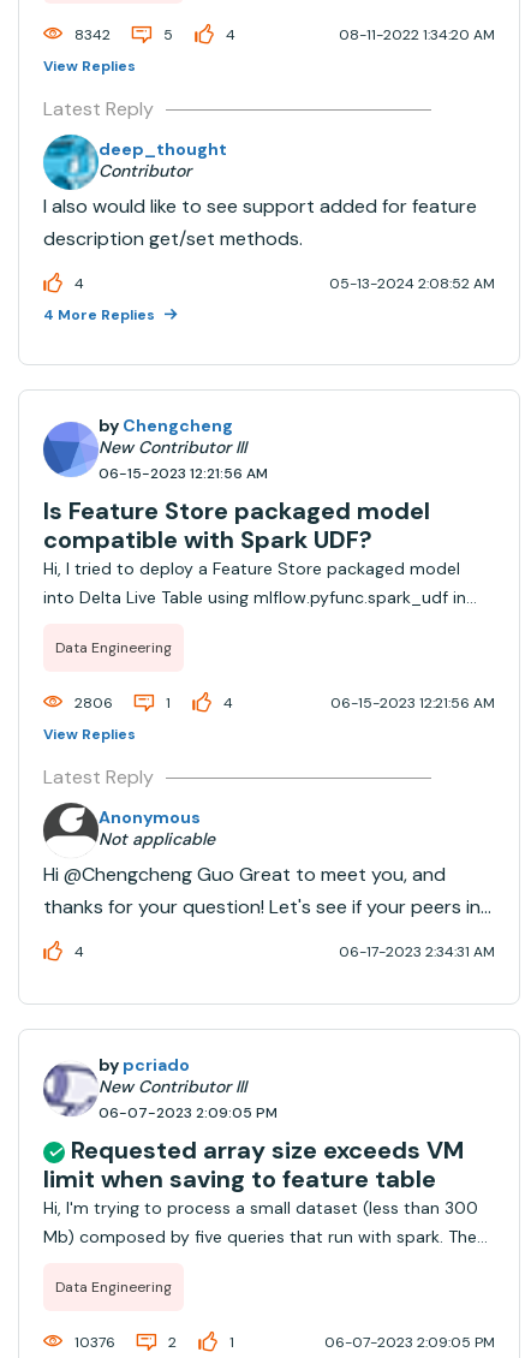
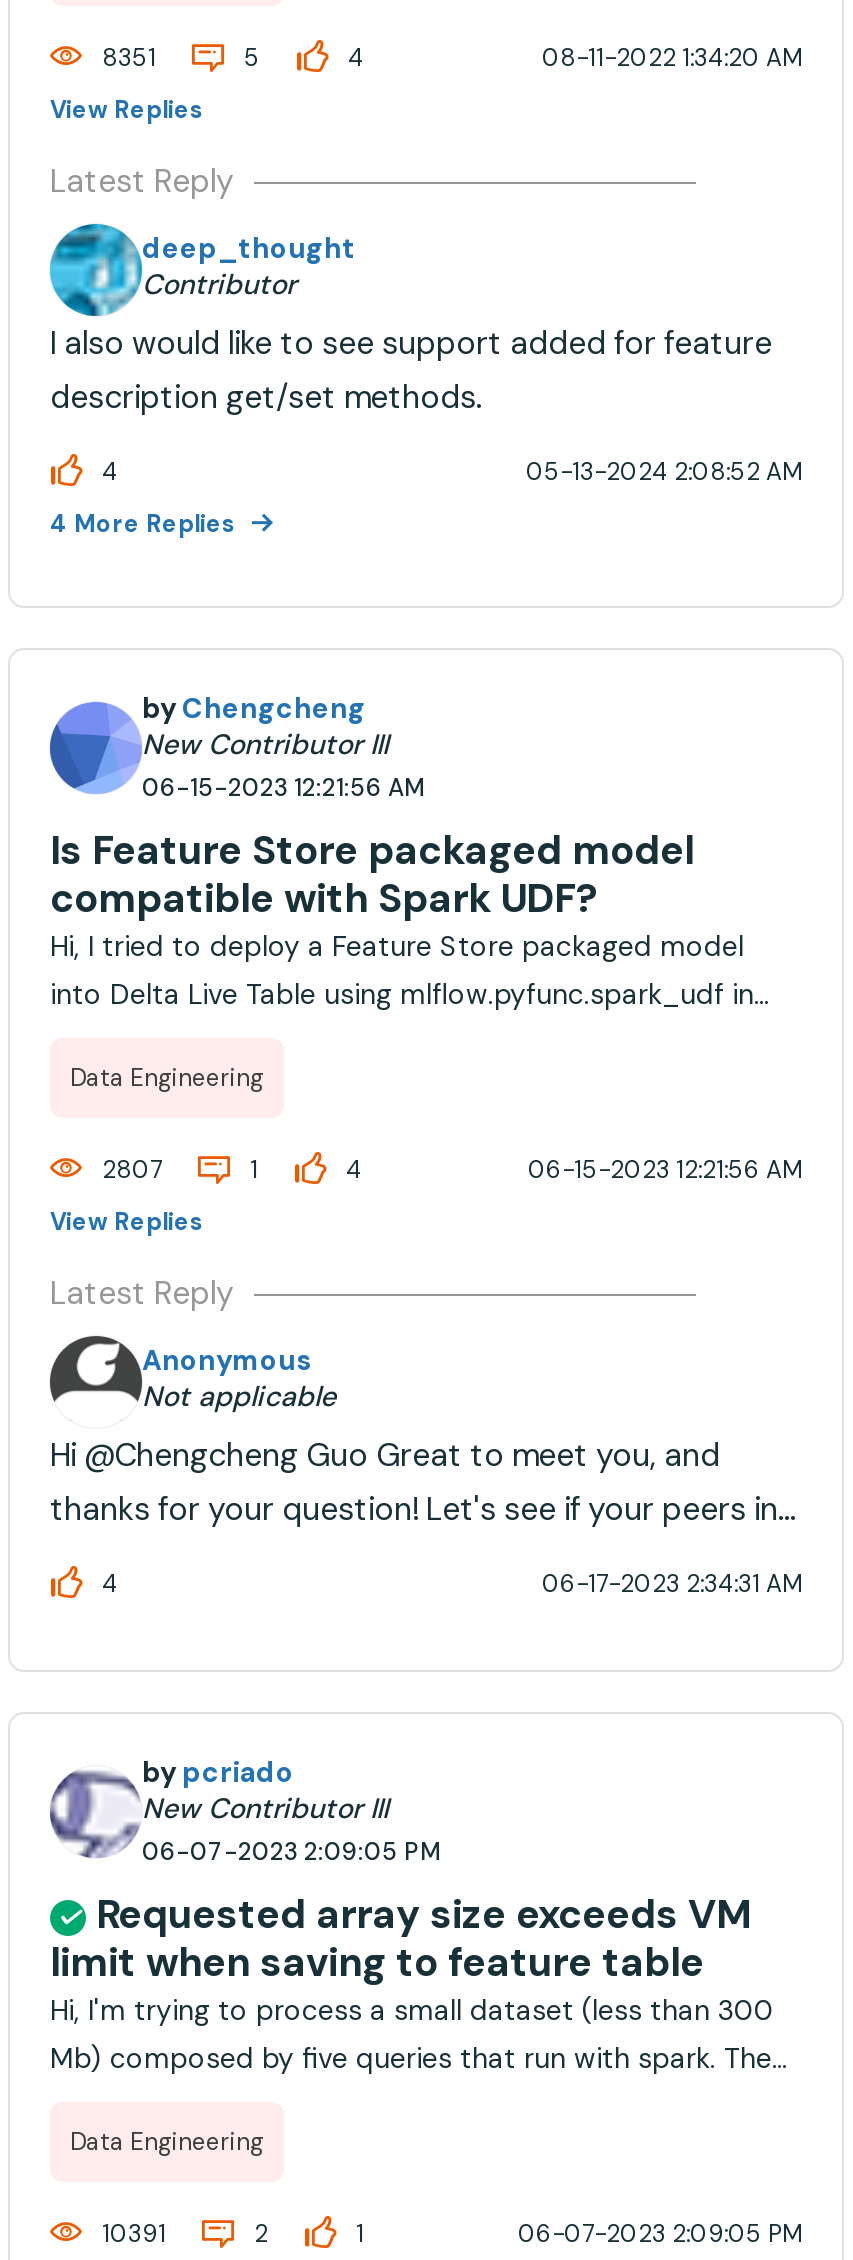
[74,25,111,44] 8342 -> [102,41,156,73] 8351
[74,693,113,712] 2806 -> [102,1153,162,1185] 2807
[74,1332,115,1351] 10376 -> [102,2217,166,2249] 10391

